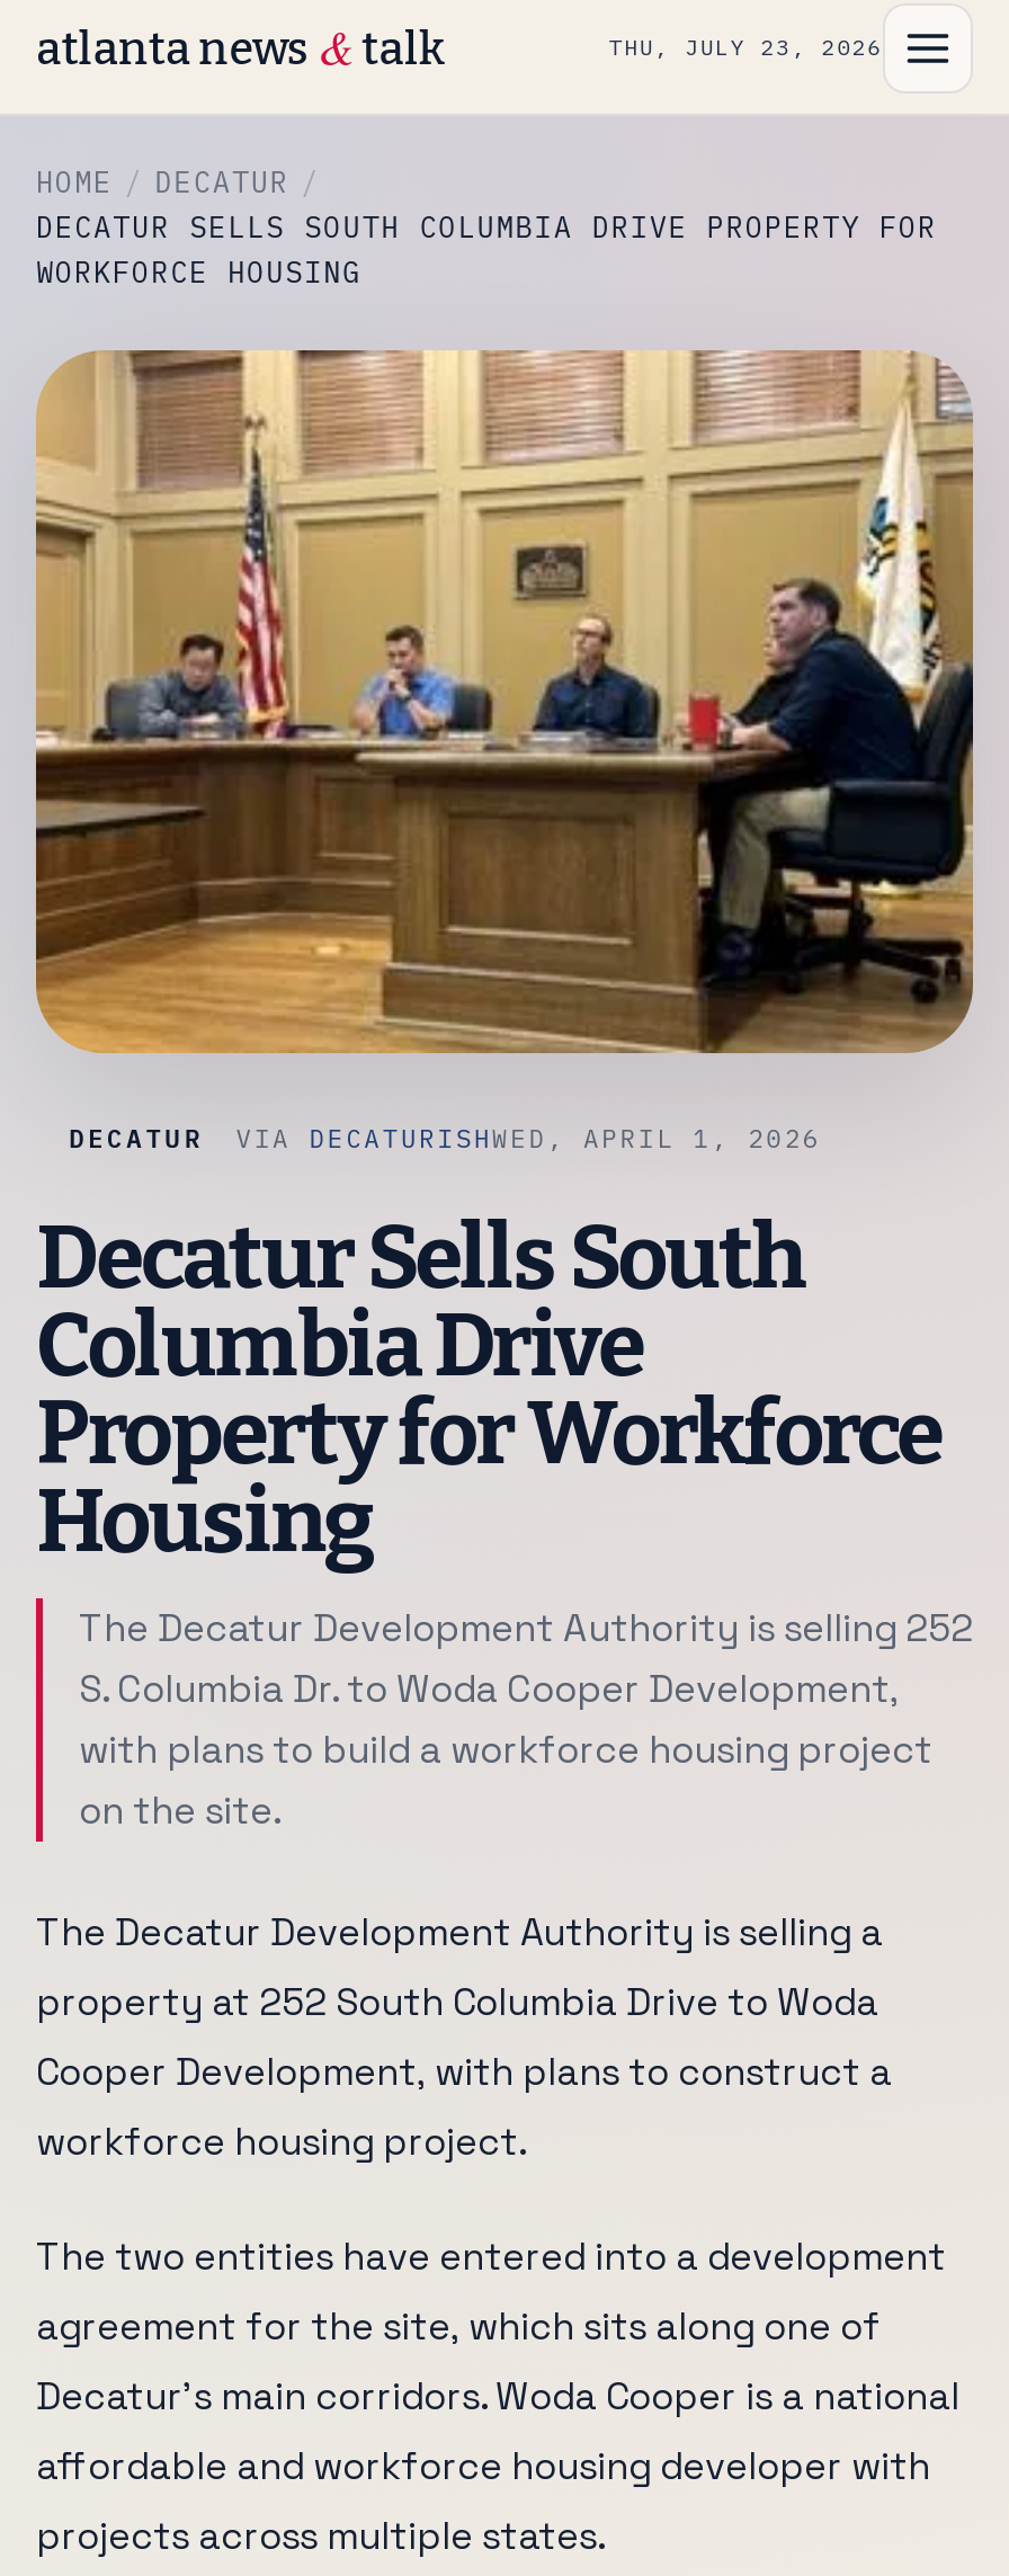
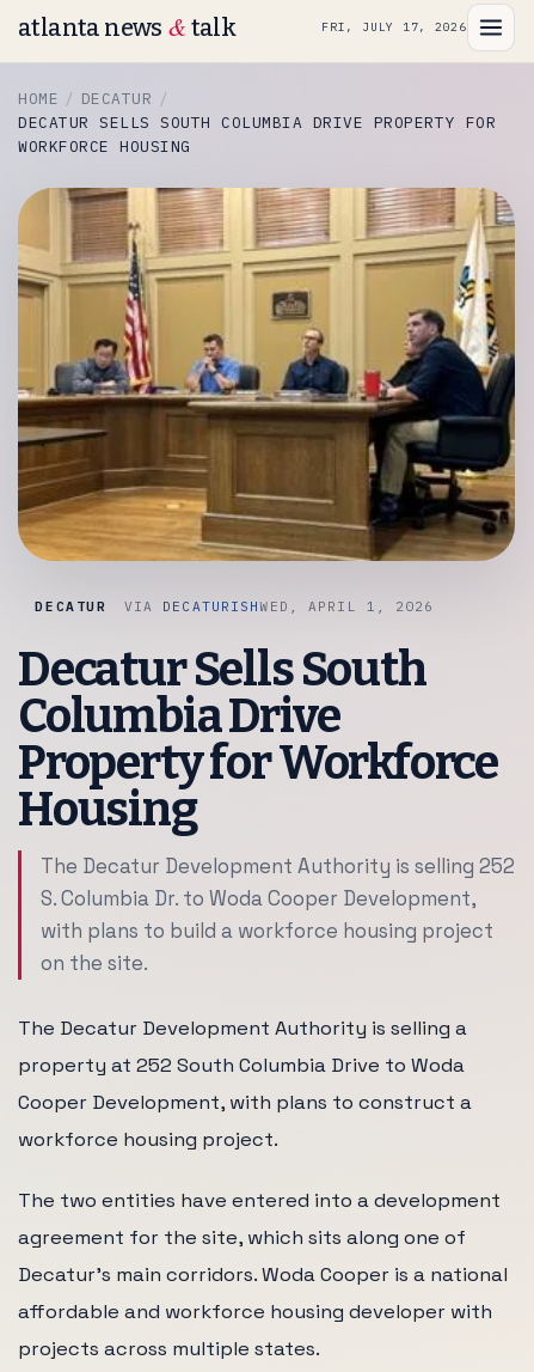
[609,33,883,62] THU, JULY 23, 2026 -> [322,19,467,35] FRI, JULY 17, 2026

